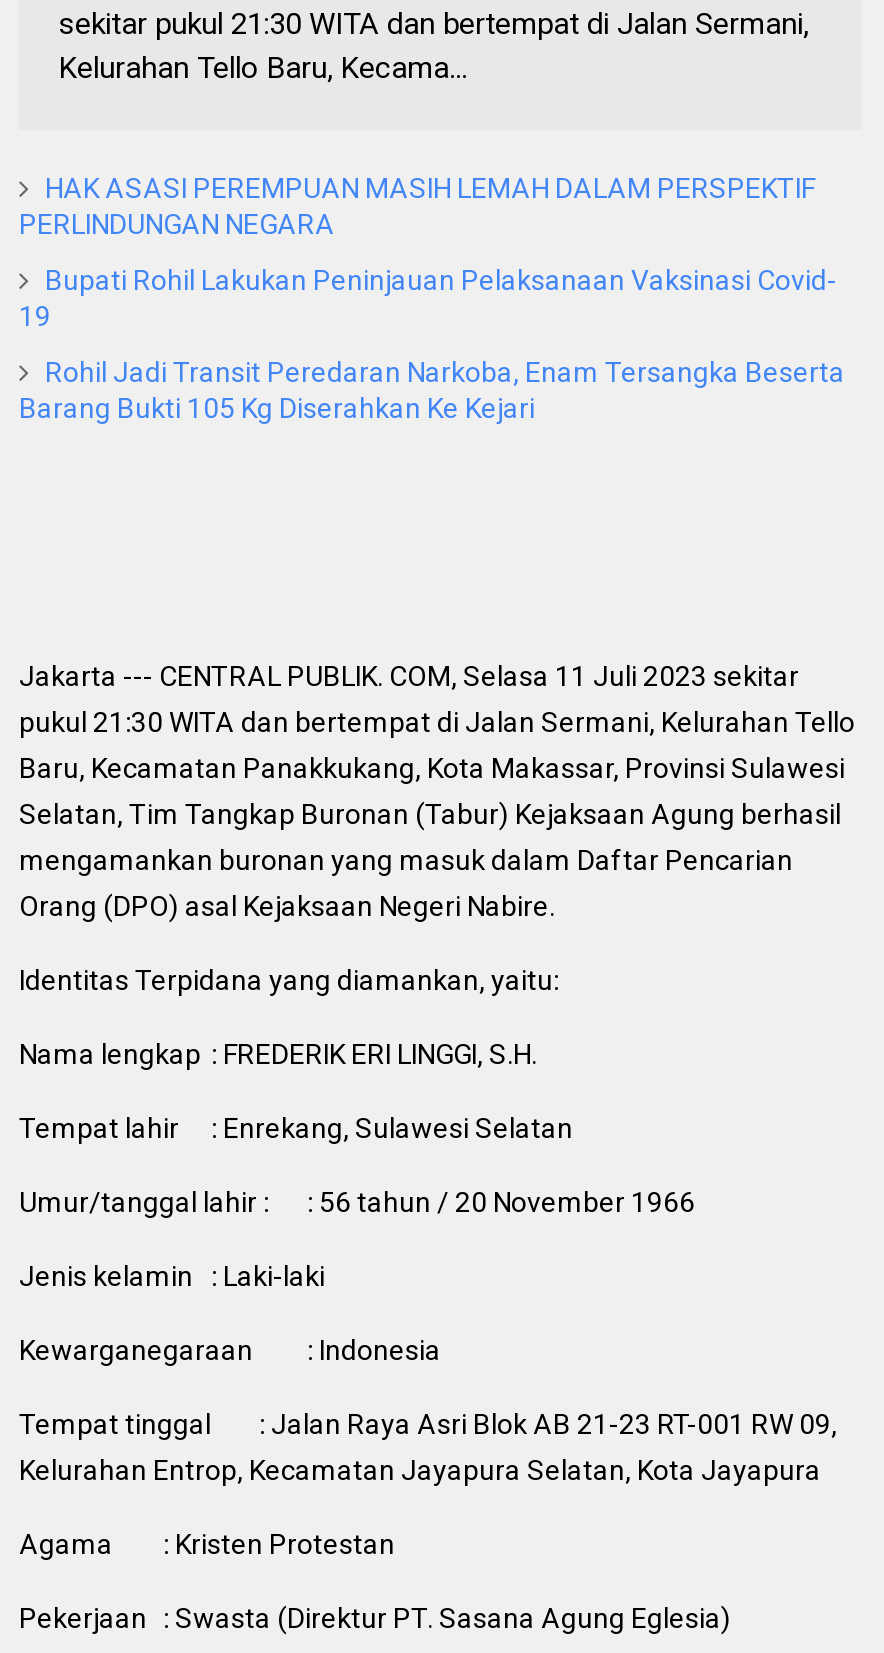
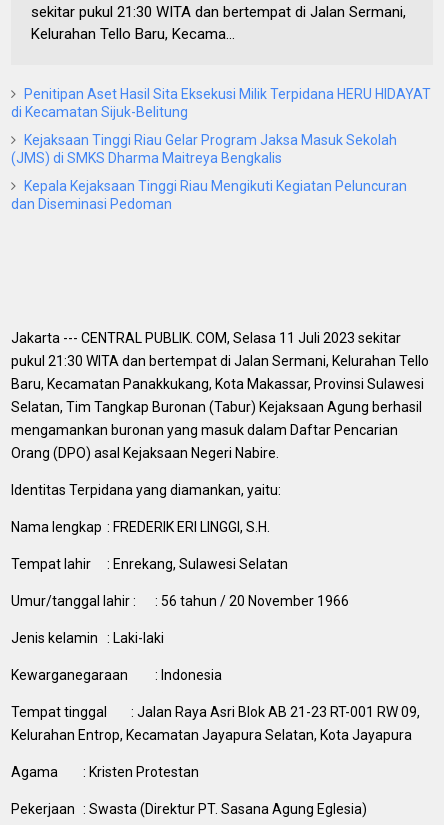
[19,171,815,239] HAK ASASI PEREMPUAN MASIH LEMAH DALAM PERSPEKTIF | PERLINDUNGAN NEGARA -> [11,85,431,119] Penitipan Aset Hasil Sita Eksekusi Milik Terpidana HERU HIDAYAT | di Kecamatan Sijuk-Belitung
[19,263,837,331] Bupati Rohil Lakukan Peninjauan Pelaksanaan Vaksinasi Covid- | 19 -> [11,131,397,165] Kejaksaan Tinggi Riau Gelar Program Jaksa Masuk Sekolah | (JMS) di SMKS Dharma Maitreya Bengkalis
[19,355,845,423] Rohil Jadi Transit Peredaran Narkoba, Enam Tersangka Beserta | Barang Bukti 105 Kg Diserahkan Ke Kejari -> [11,177,407,211] Kepala Kejaksaan Tinggi Riau Mengikuti Kegiatan Peluncuran | dan Diseminasi Pedoman

